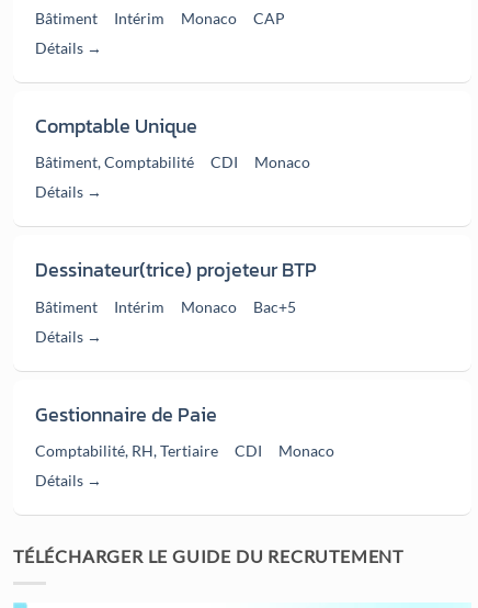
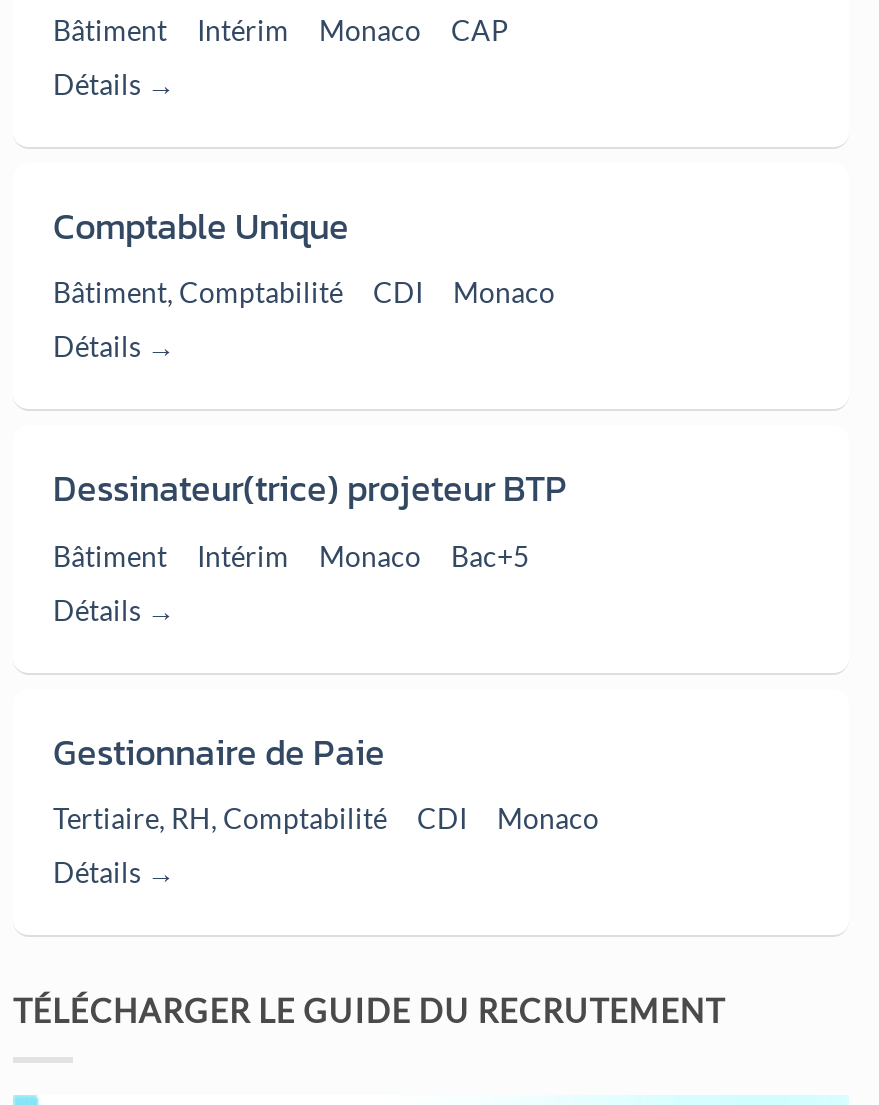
[35,441,218,460] Comptabilité RH Tertiaire -> [53,801,387,835] Tertiaire RH Comptabilité

